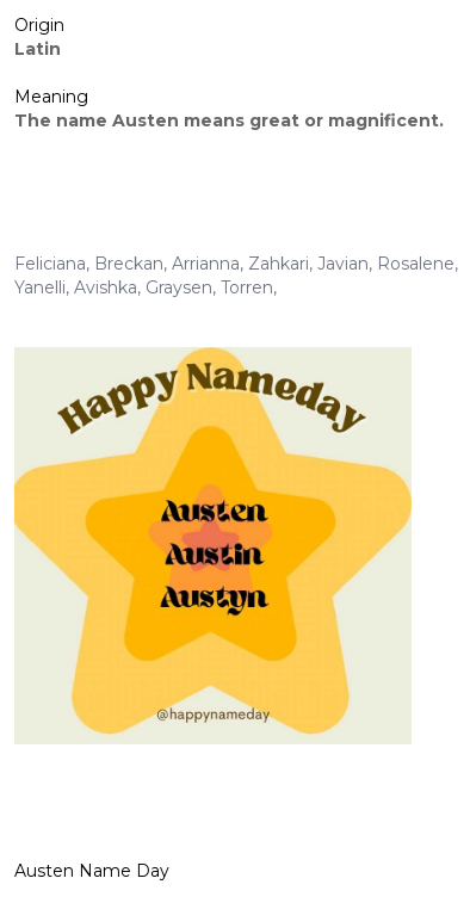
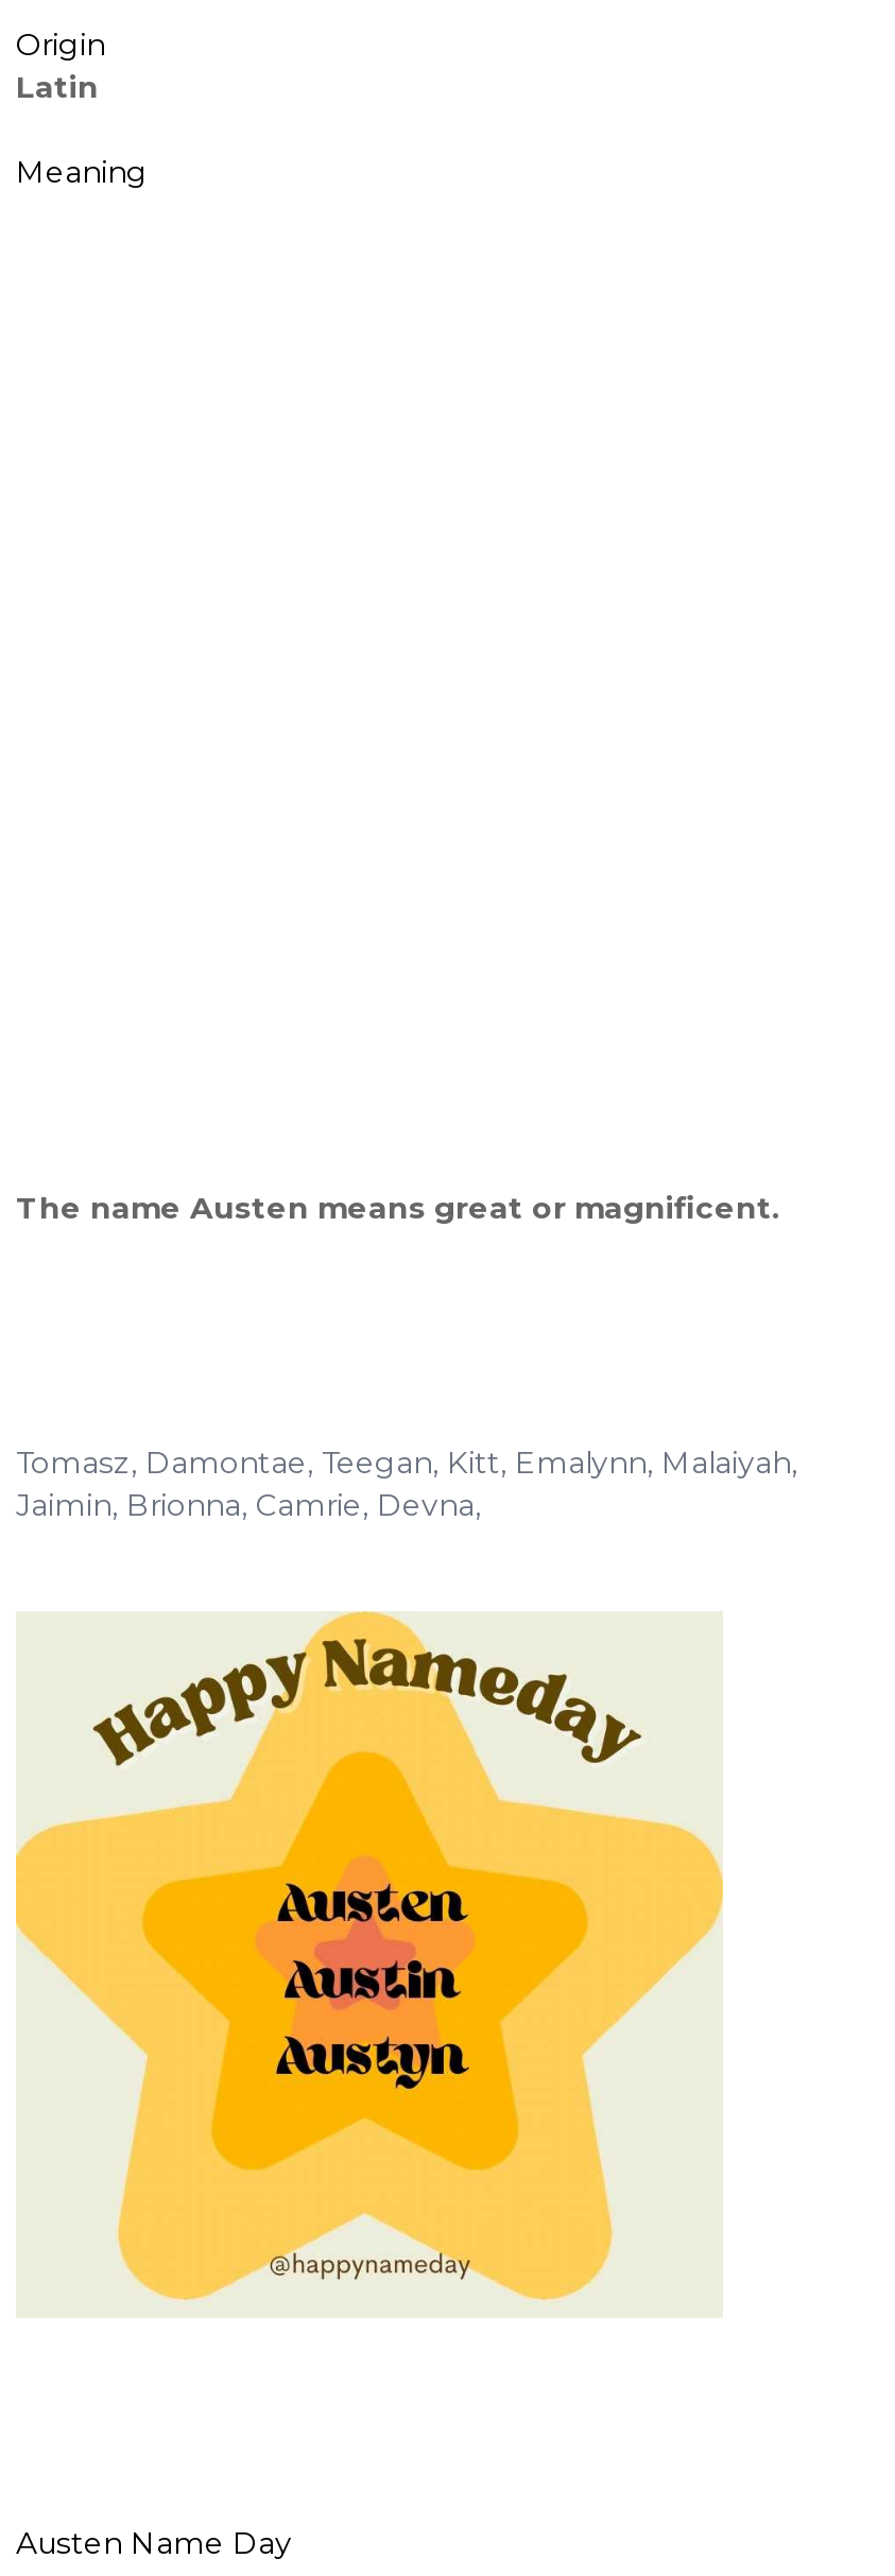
[14,253,458,298] Feliciana, Breckan, Arrianna, Zahkari, Javian, Rosalene, | Yanelli, Avishka, Graysen, Torren, -> [16,1443,797,1524] Tomasz, Damontae, Teegan, Kitt, Emalynn, Malaiyah, | Jaimin, Brionna, Camrie, Devna,

